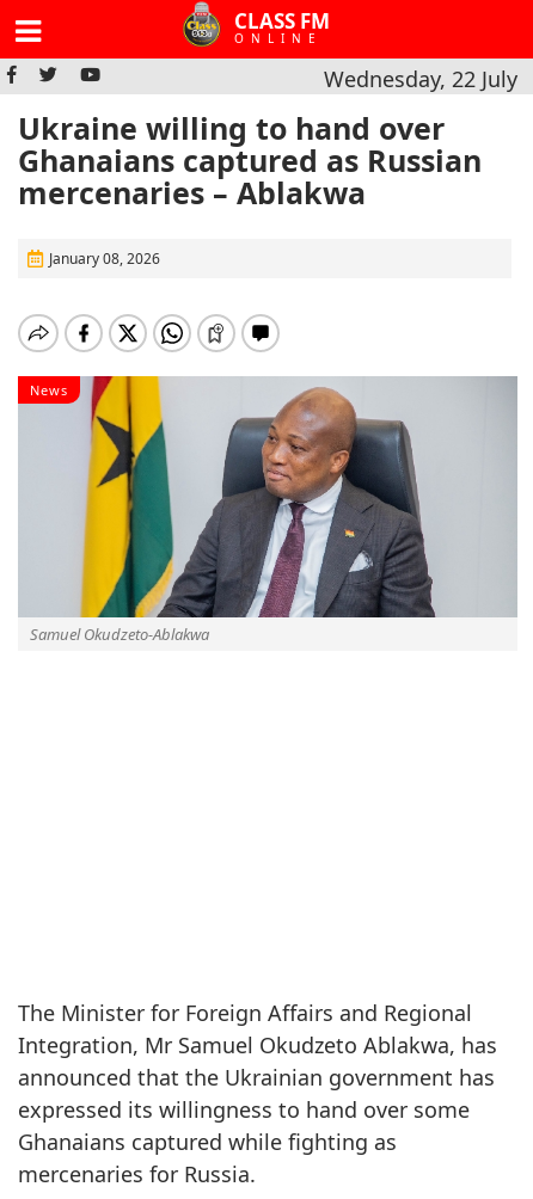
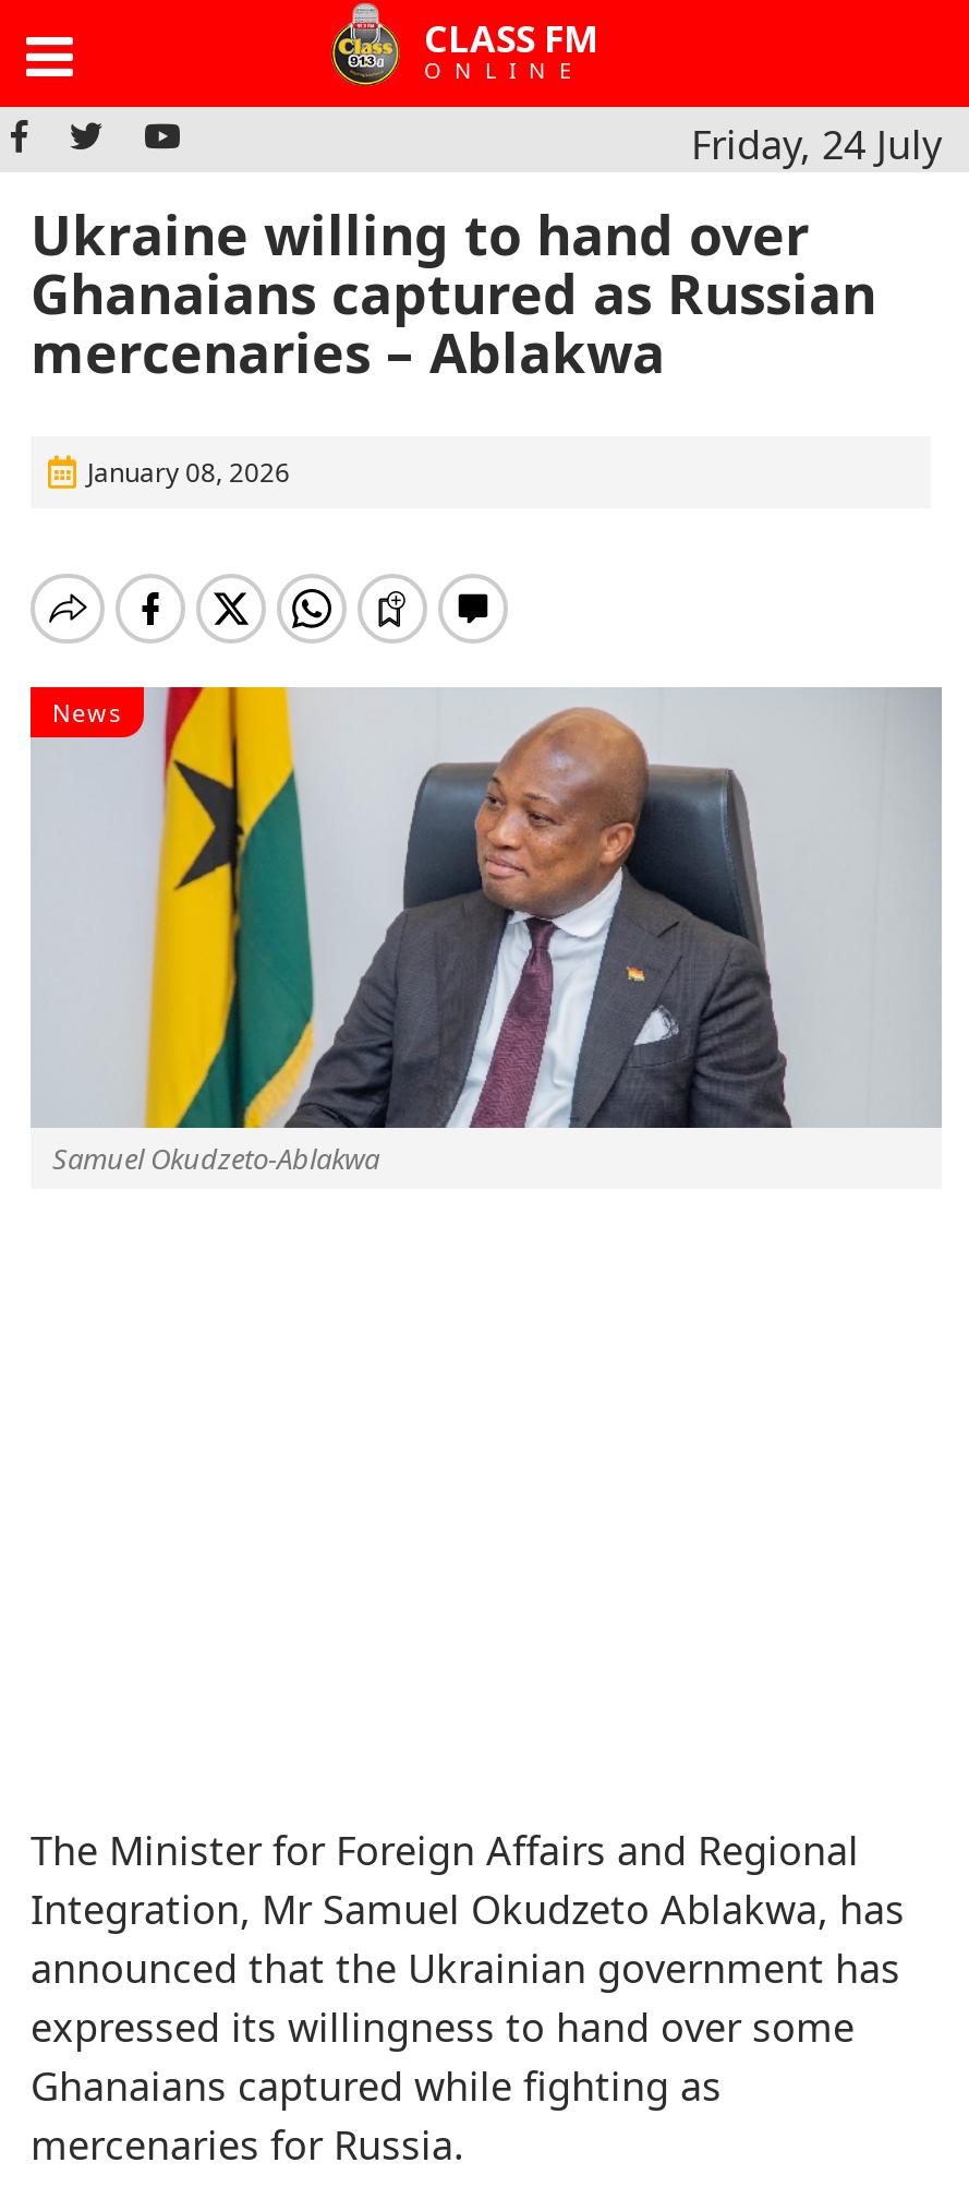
[324,64,517,93] Wednesday, 22 July -> [691,118,942,170] Friday, 24 July

